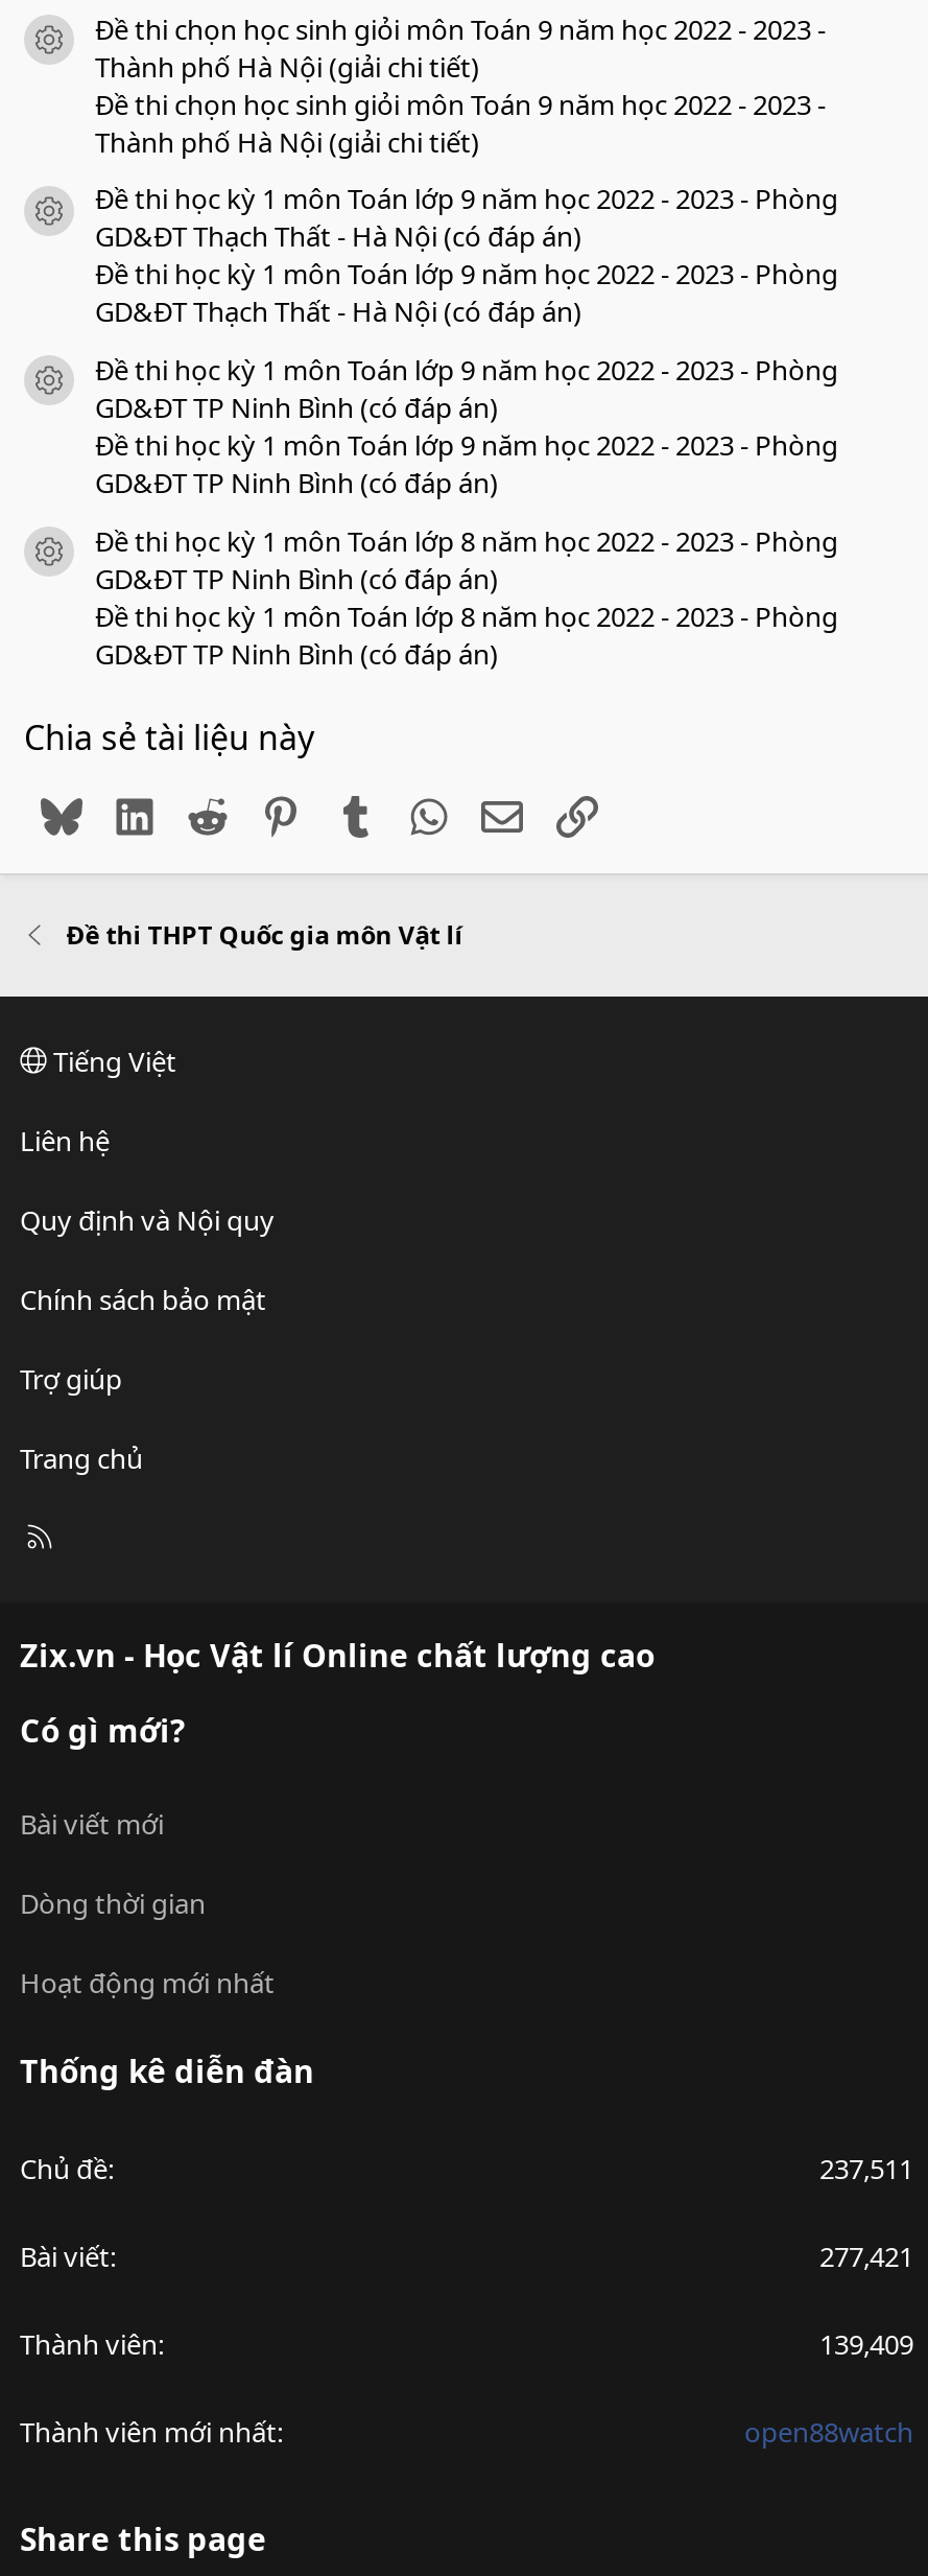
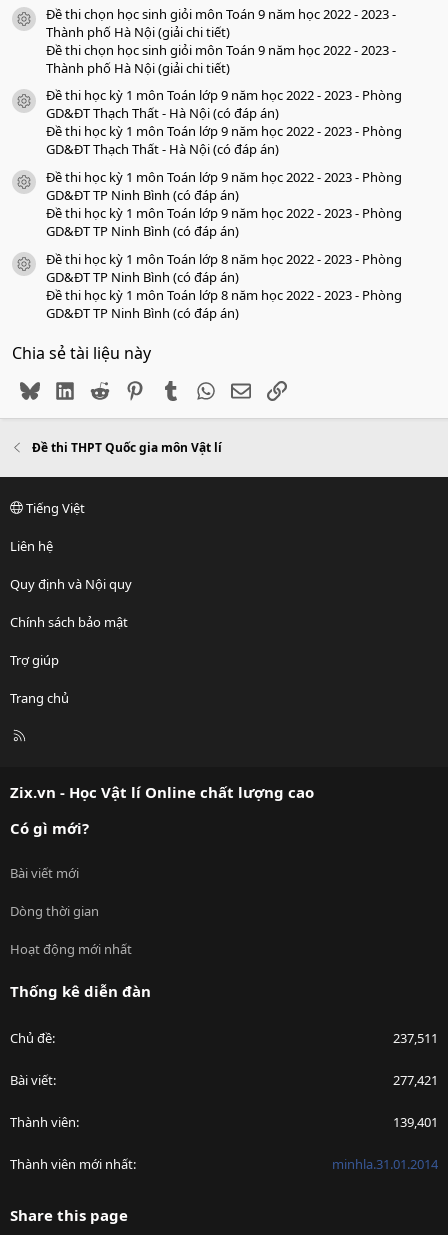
[819,2324,913,2362] 139,409 -> [393,1113,438,1131] 139,401
[744,2412,913,2450] open88watch -> [332,1155,438,1173] minhla.31.01.2014

